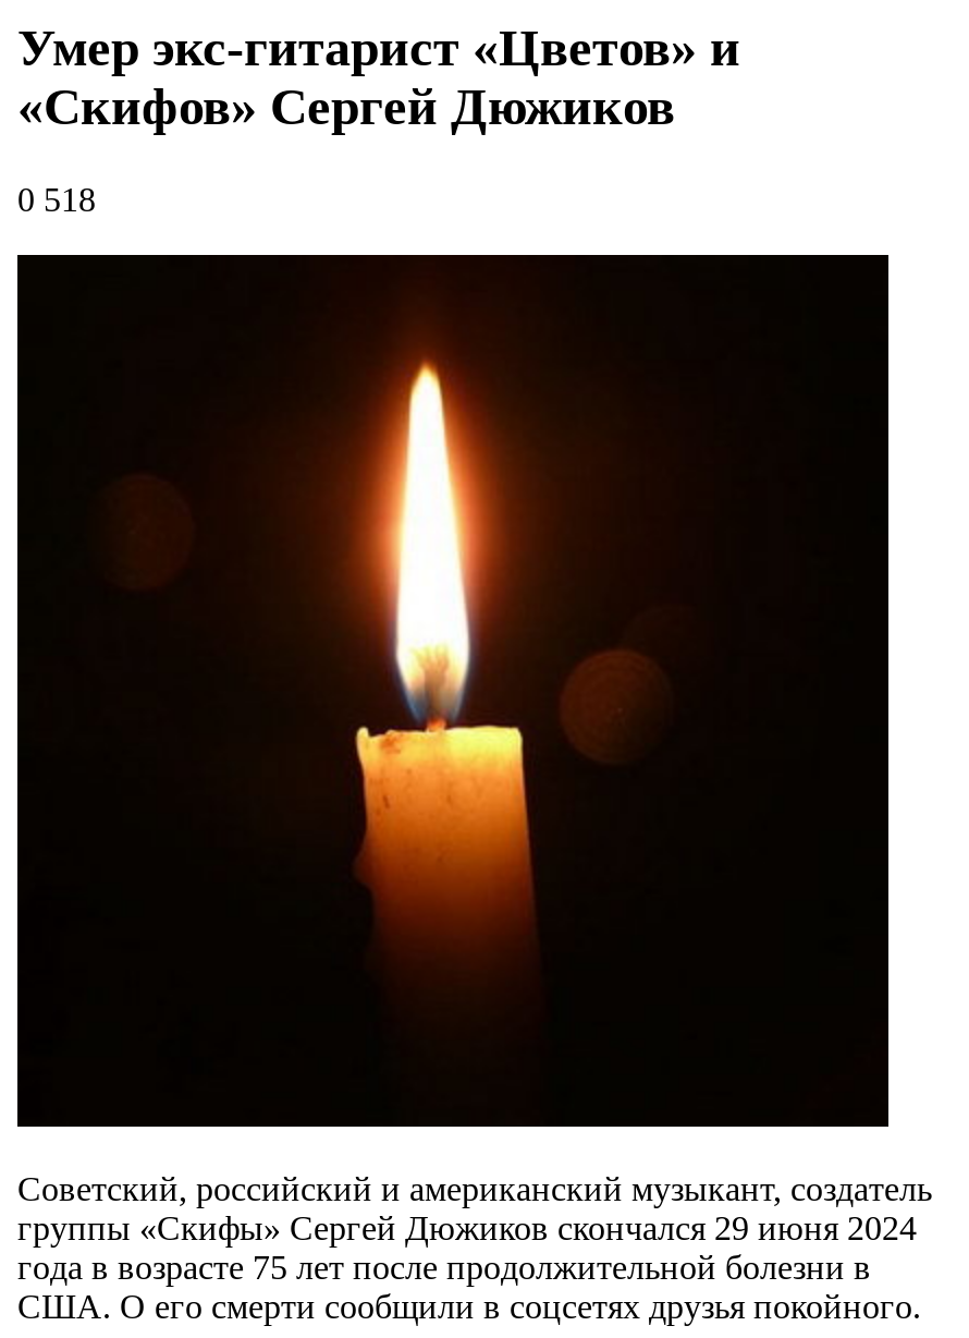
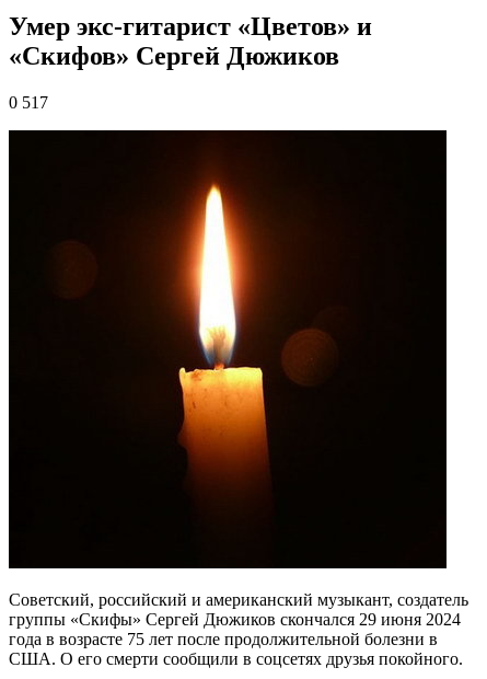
[17,180,96,217] 0 518 -> [9,93,48,111] 0 517

